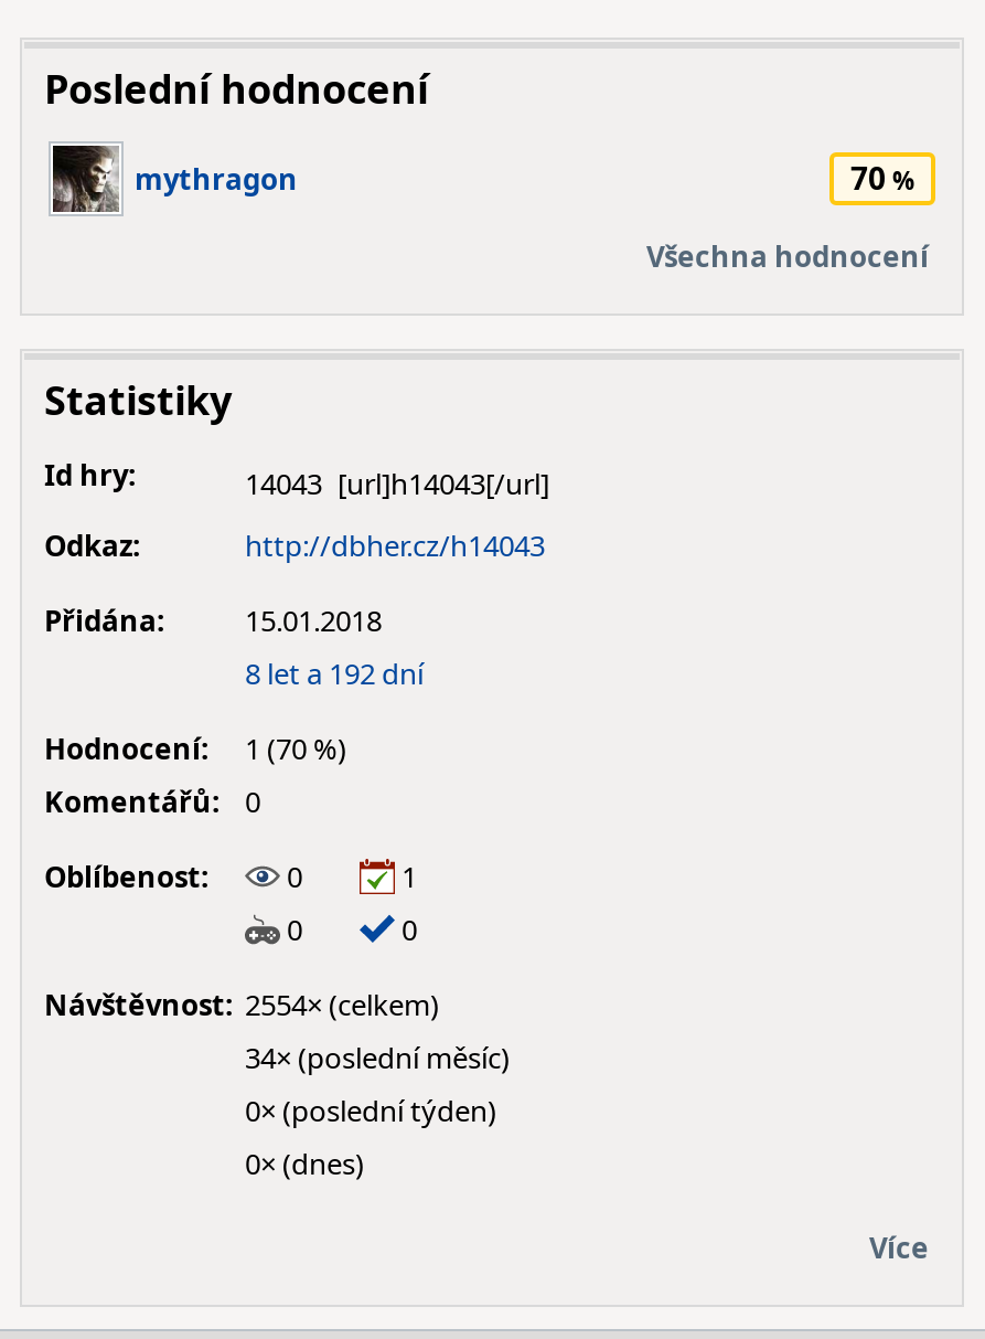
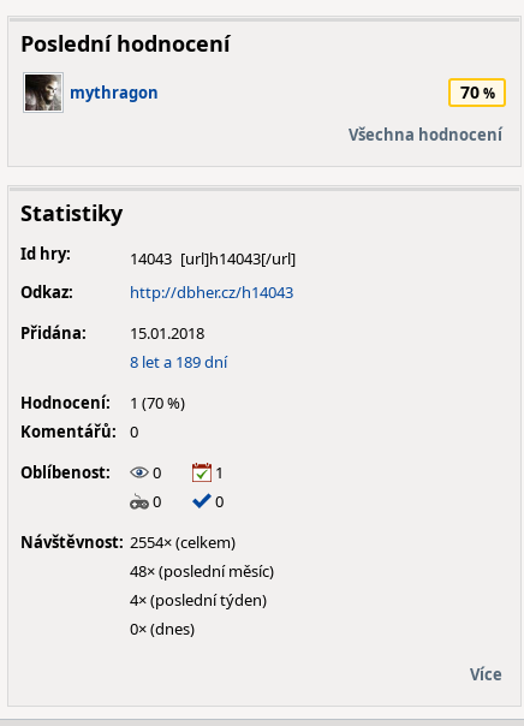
[245,653,424,693] 8 let a 192 dní -> [130,351,227,373] 8 let a 189 dní
[245,1038,510,1077] 34× (poslední měsíc) -> [130,560,274,582] 48× (poslední měsíc)
[245,1091,496,1130] 0× (poslední týden) -> [130,589,267,611] 4× (poslední týden)

